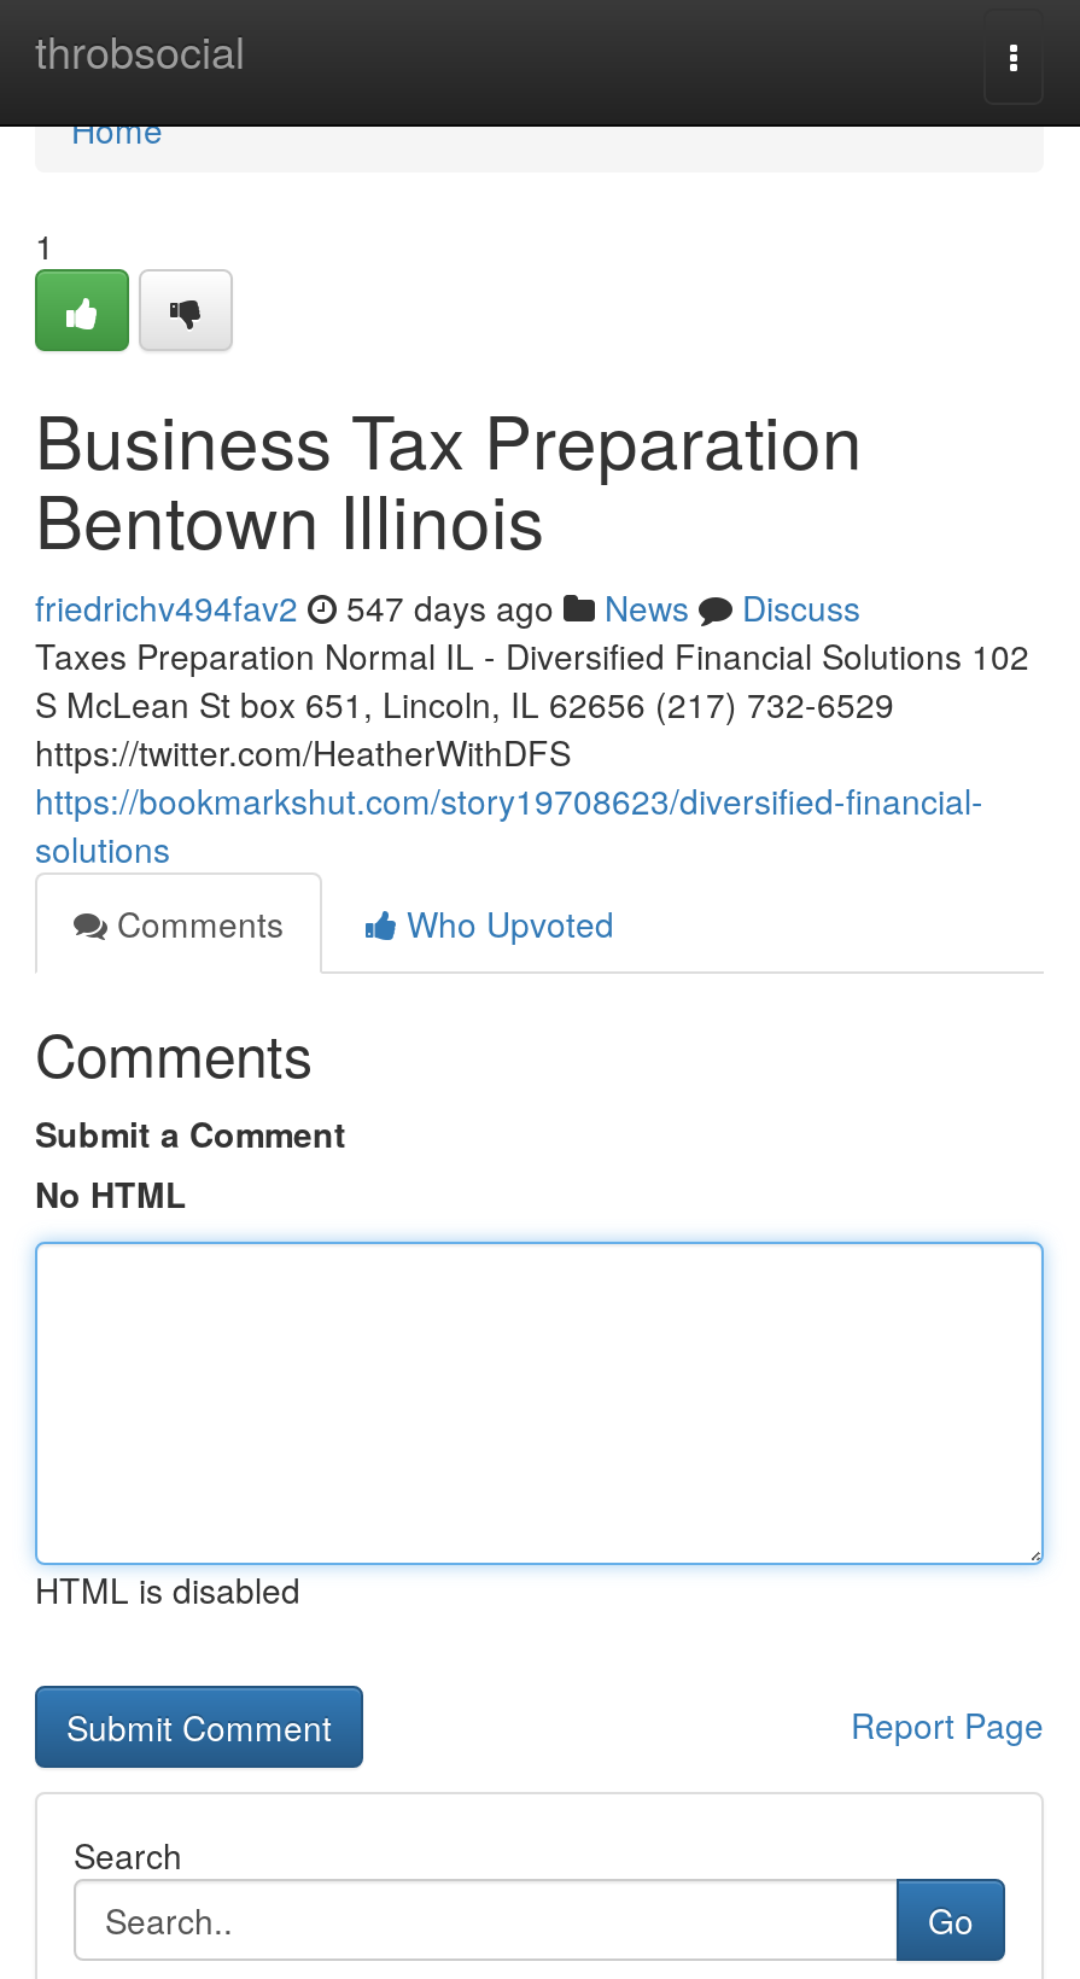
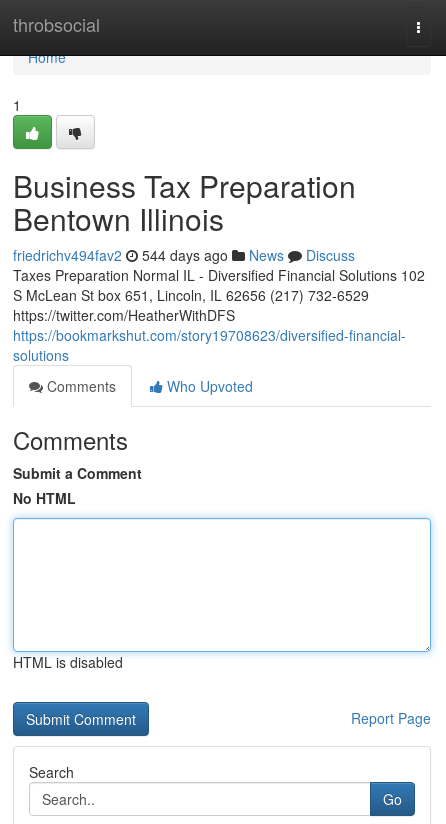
[35,583,860,631] friedrichv494fav2 547 days ago News Discuss -> [13,245,355,265] friedrichv494fav2 544 days ago News Discuss

